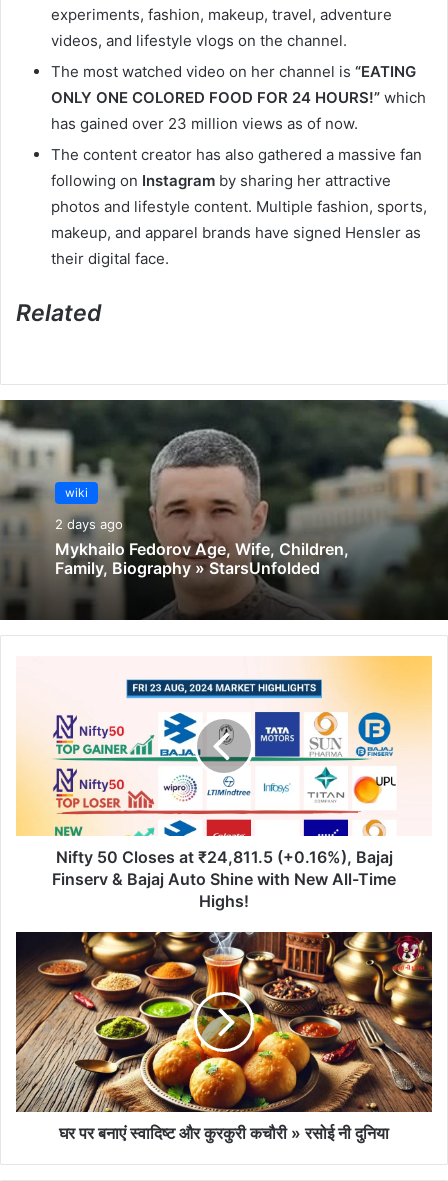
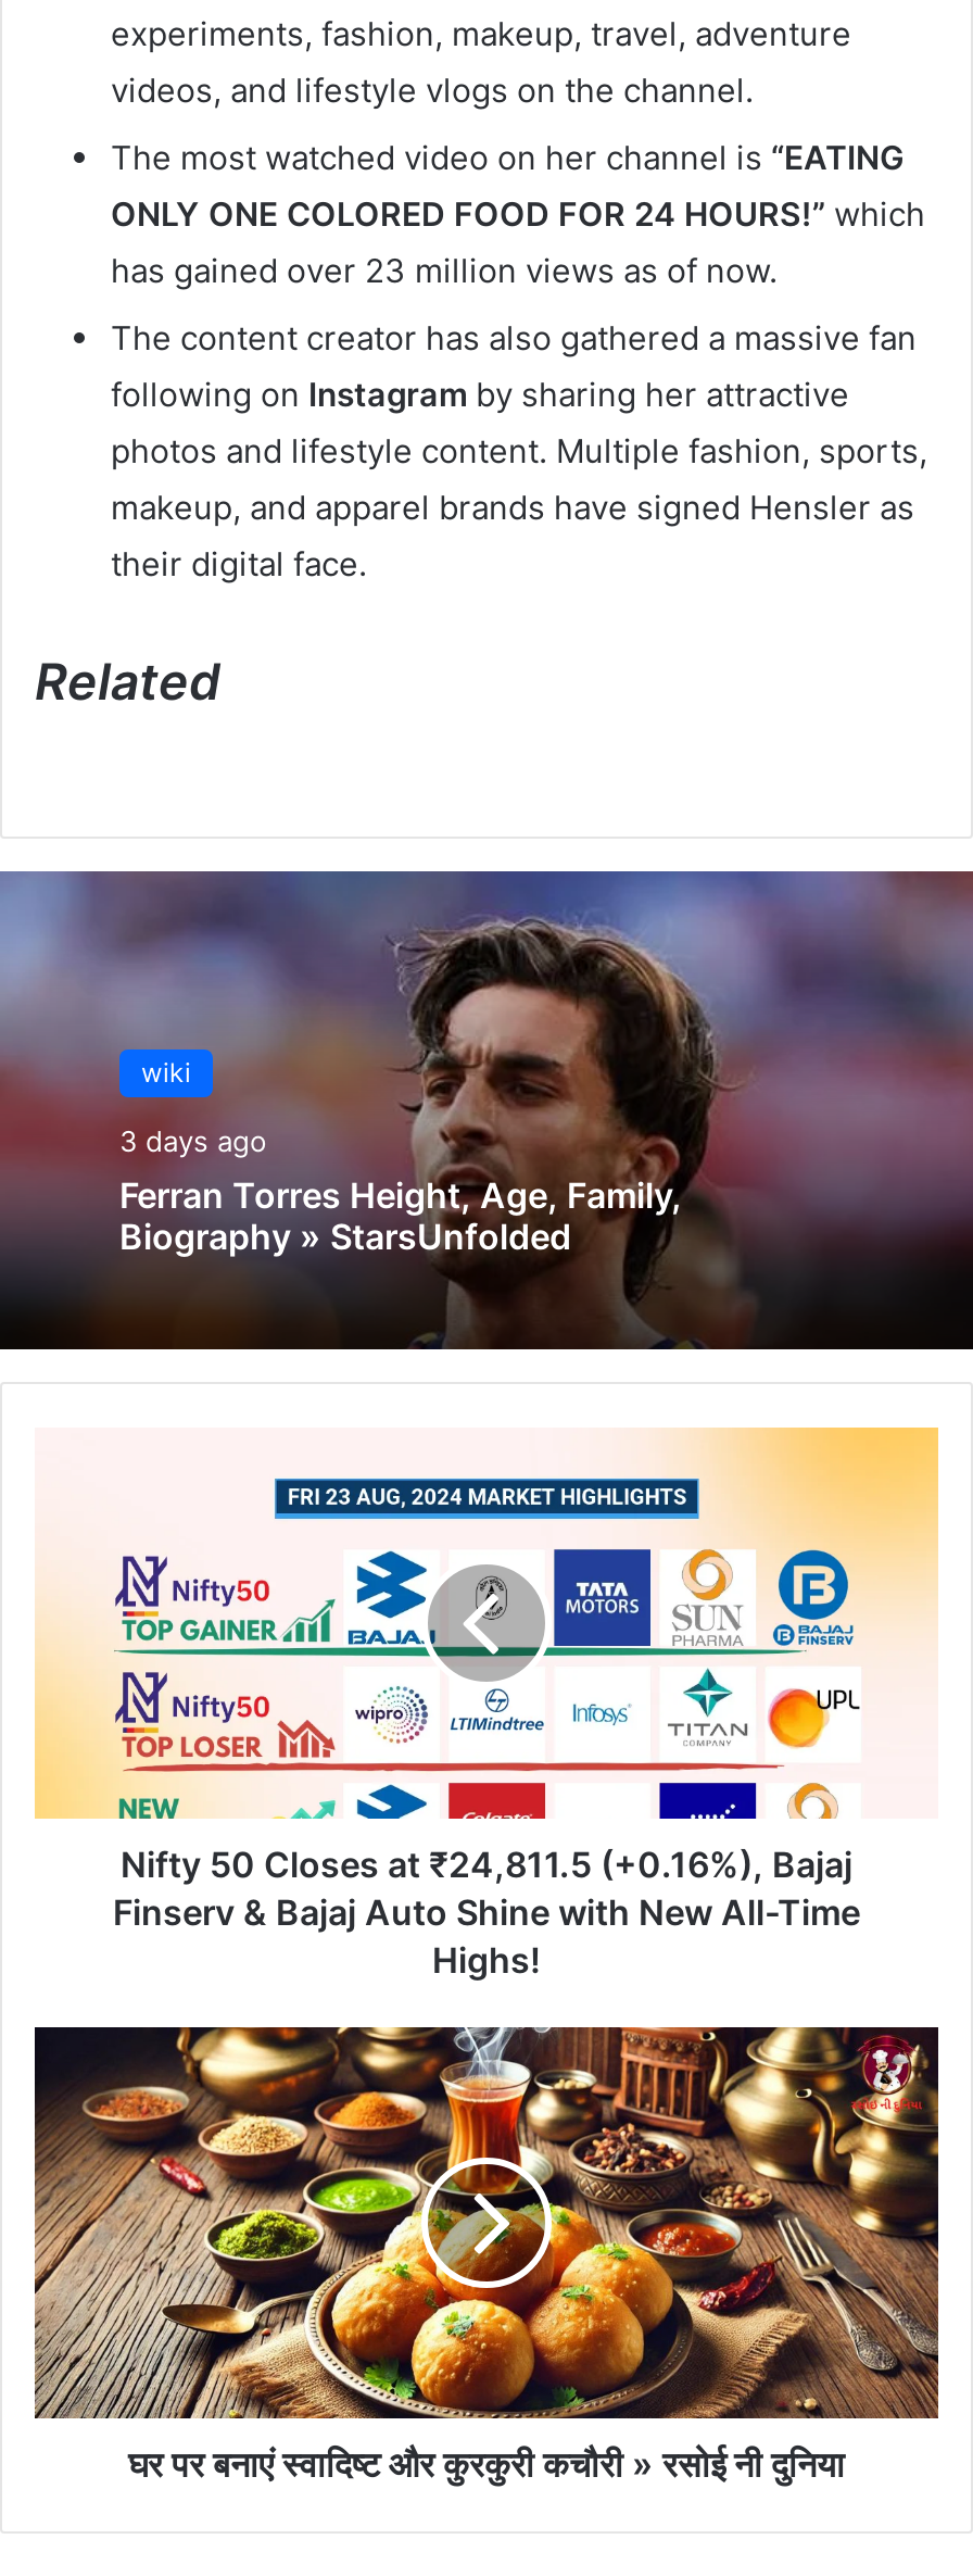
[3,399,445,619] [image] | 2 days ago | Mykhailo Fedorov Age, Wife, Children, | Family, Biography » StarsUnfolded -> [7,869,966,1349] [image] | 3 days ago | Ferran Torres Height, Age, Family, | Biography » StarsUnfolded

